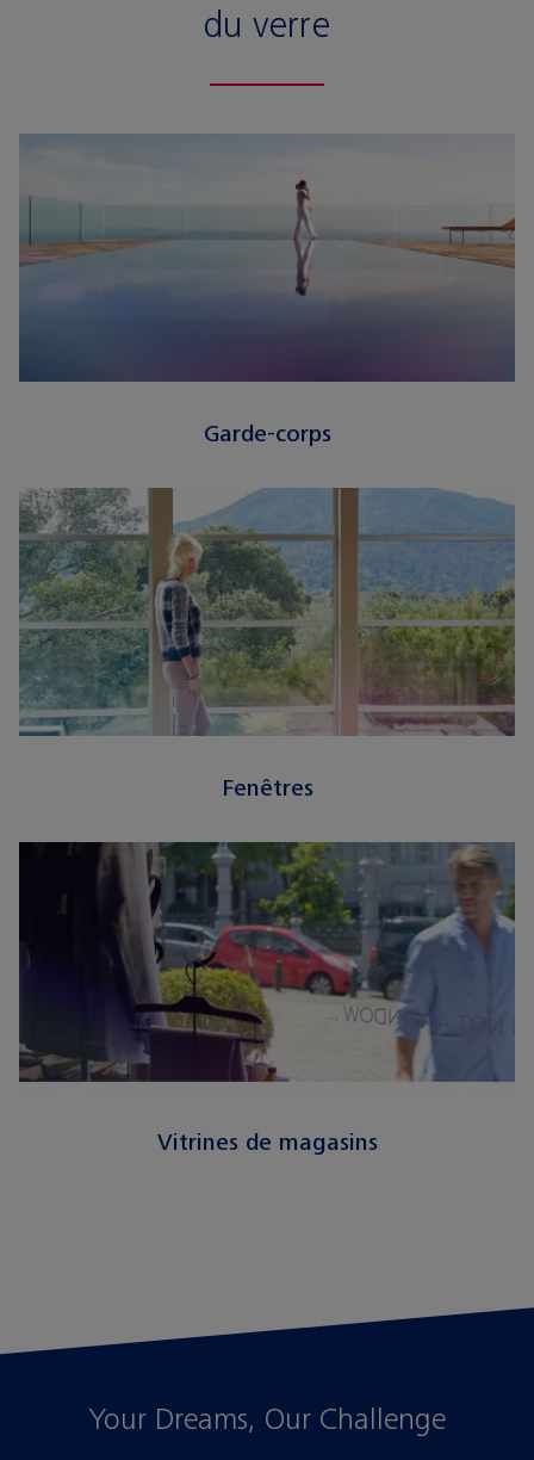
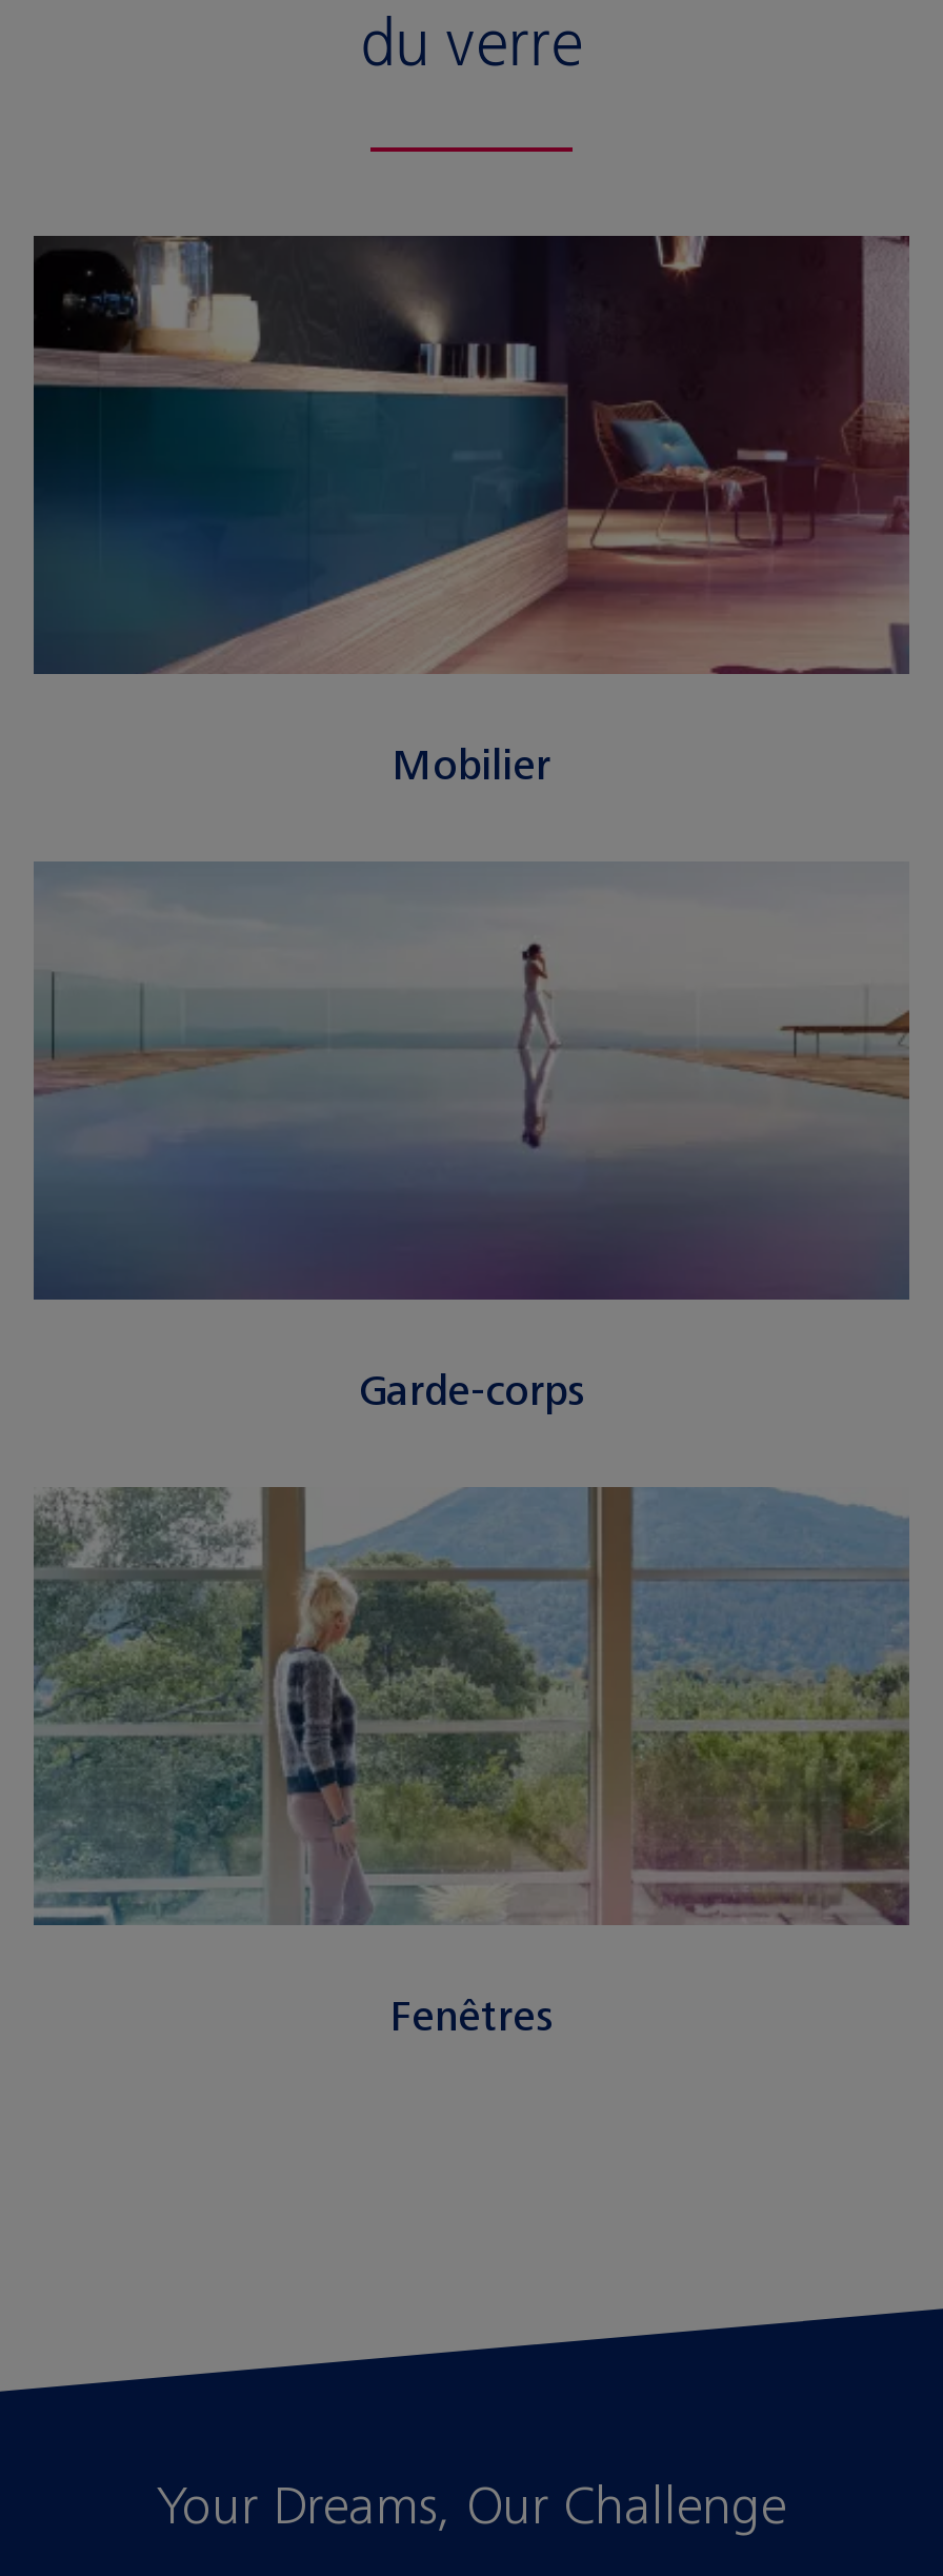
none -> [32,234,911,788] [image] | Mobilier
moved [284,177,323,303] -> [501,937,570,1161]: [image]
moved [18,422,516,800] -> [32,1371,911,2039]: [image] | Garde-corps | Fenêtres
[18,841,516,1155] [image] | Vitrines de magasins -> none

